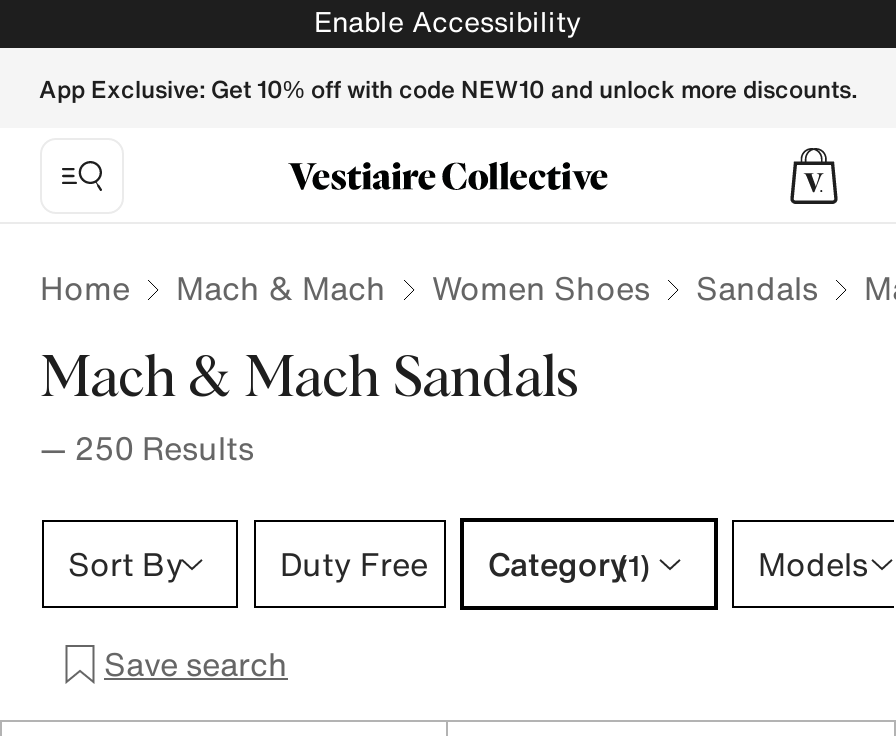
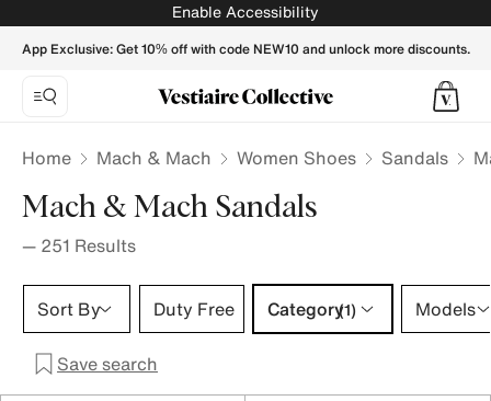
[40,424,254,472] — 250 Results -> [22,232,136,259] — 251 Results

